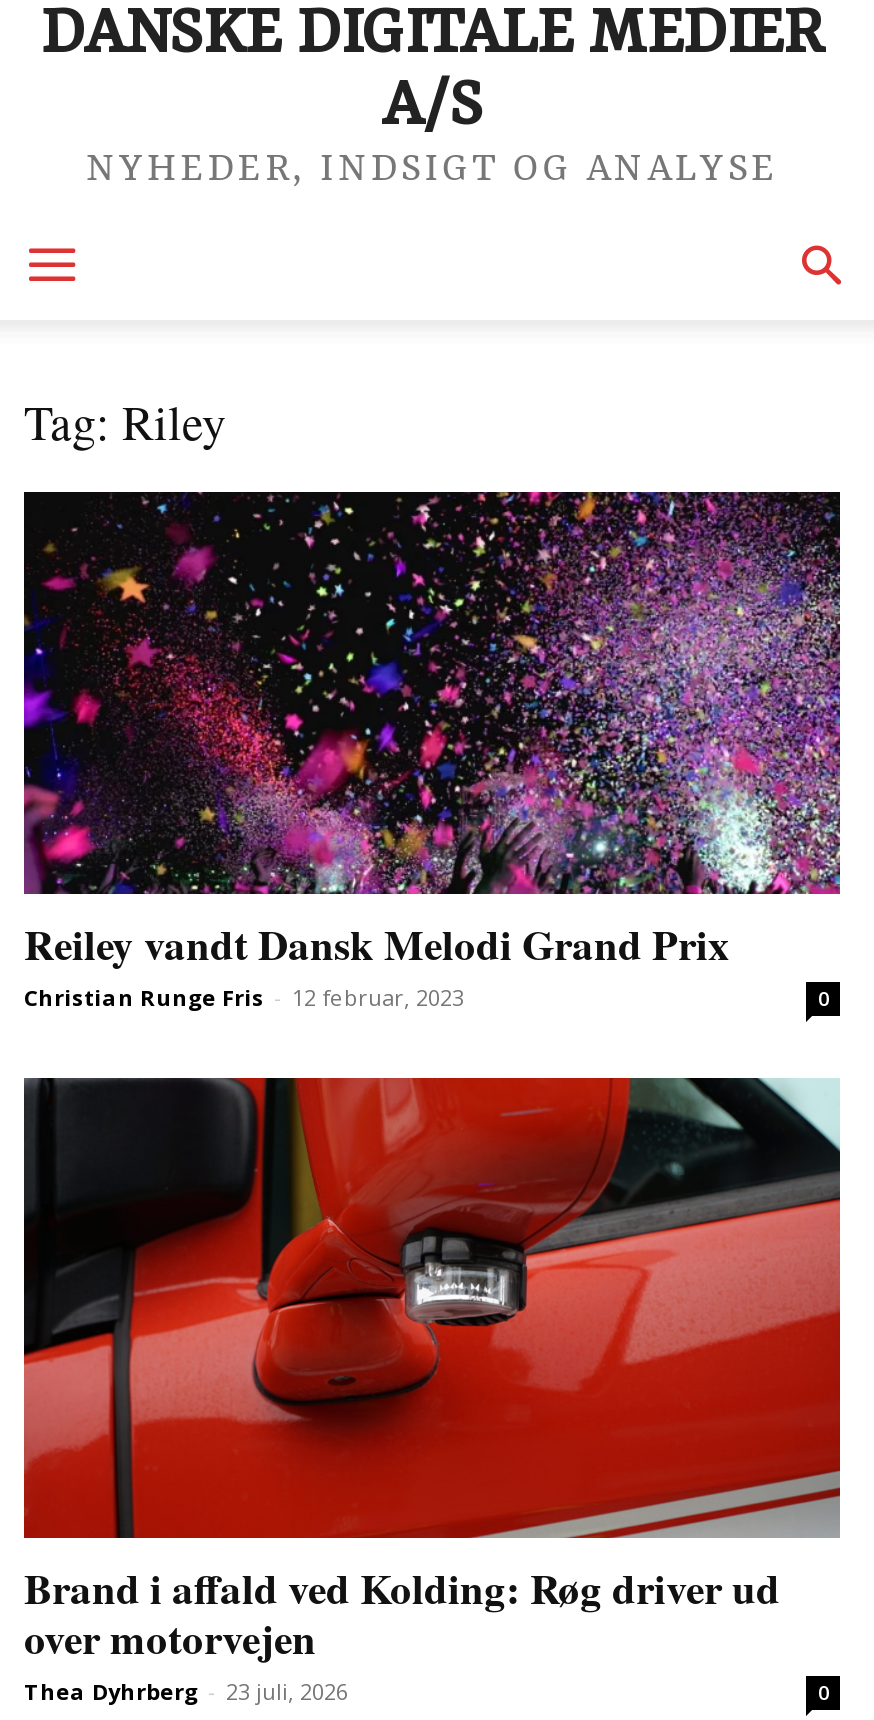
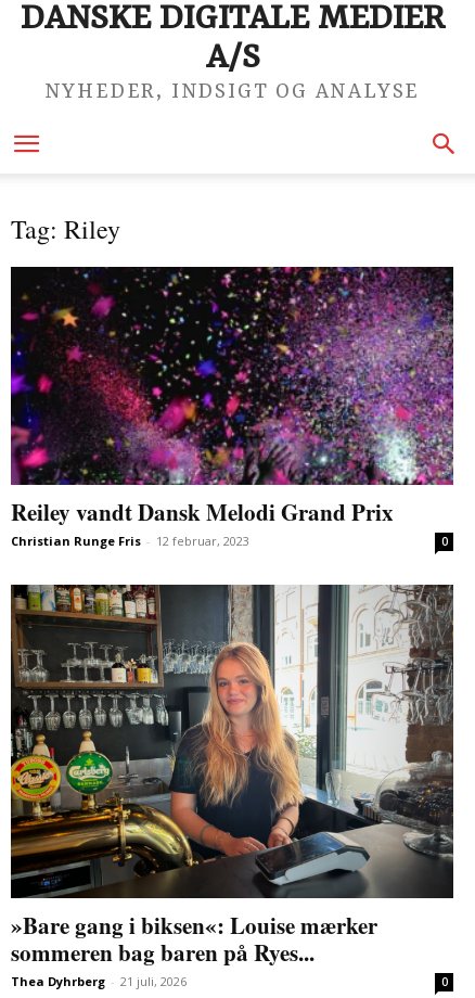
[22,1076,842,1706] [image] | Brand i affald ved Kolding: Røg driver ud | over motorvejen | Thea Dyhrberg - 23 juli, 2026 -> [10,584,454,989] [image] | »Bare gang i biksen«: Louise mærker | sommeren bag baren på Ryes... | Thea Dyhrberg - 21 juli, 2026

